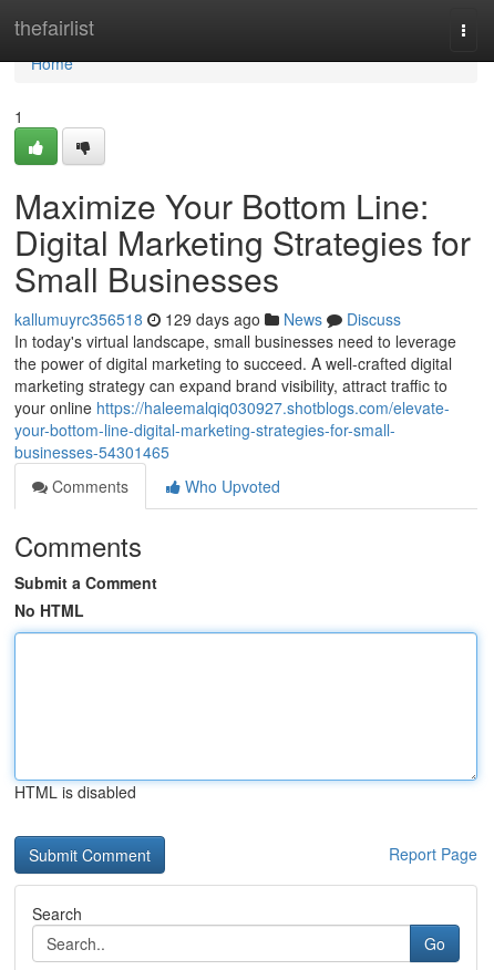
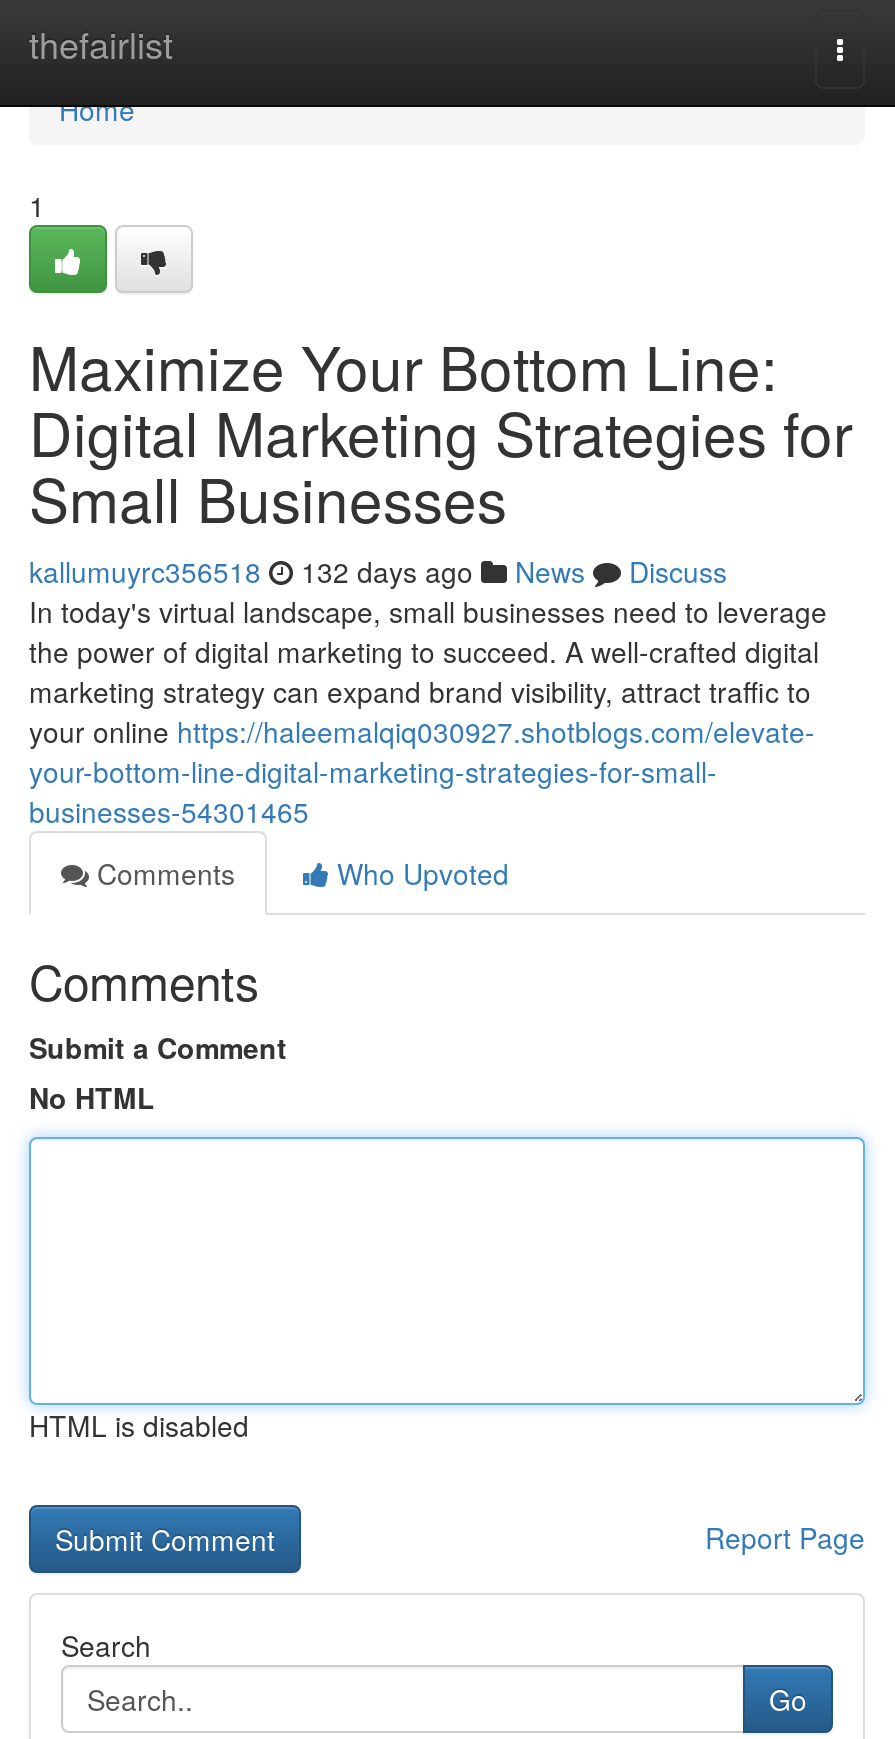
[14,308,401,330] kallumuyrc356518 129 days ago News Discuss -> [29,551,727,591] kallumuyrc356518 132 days ago News Discuss

